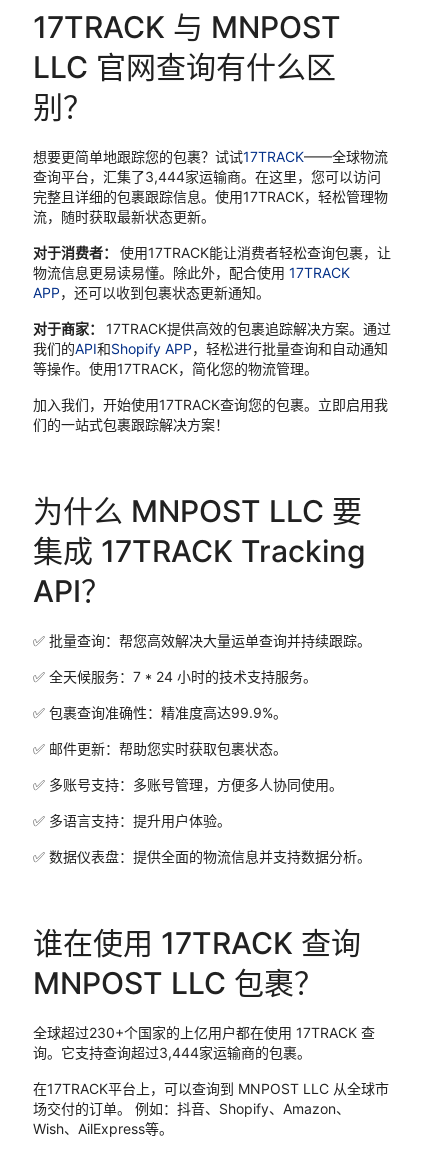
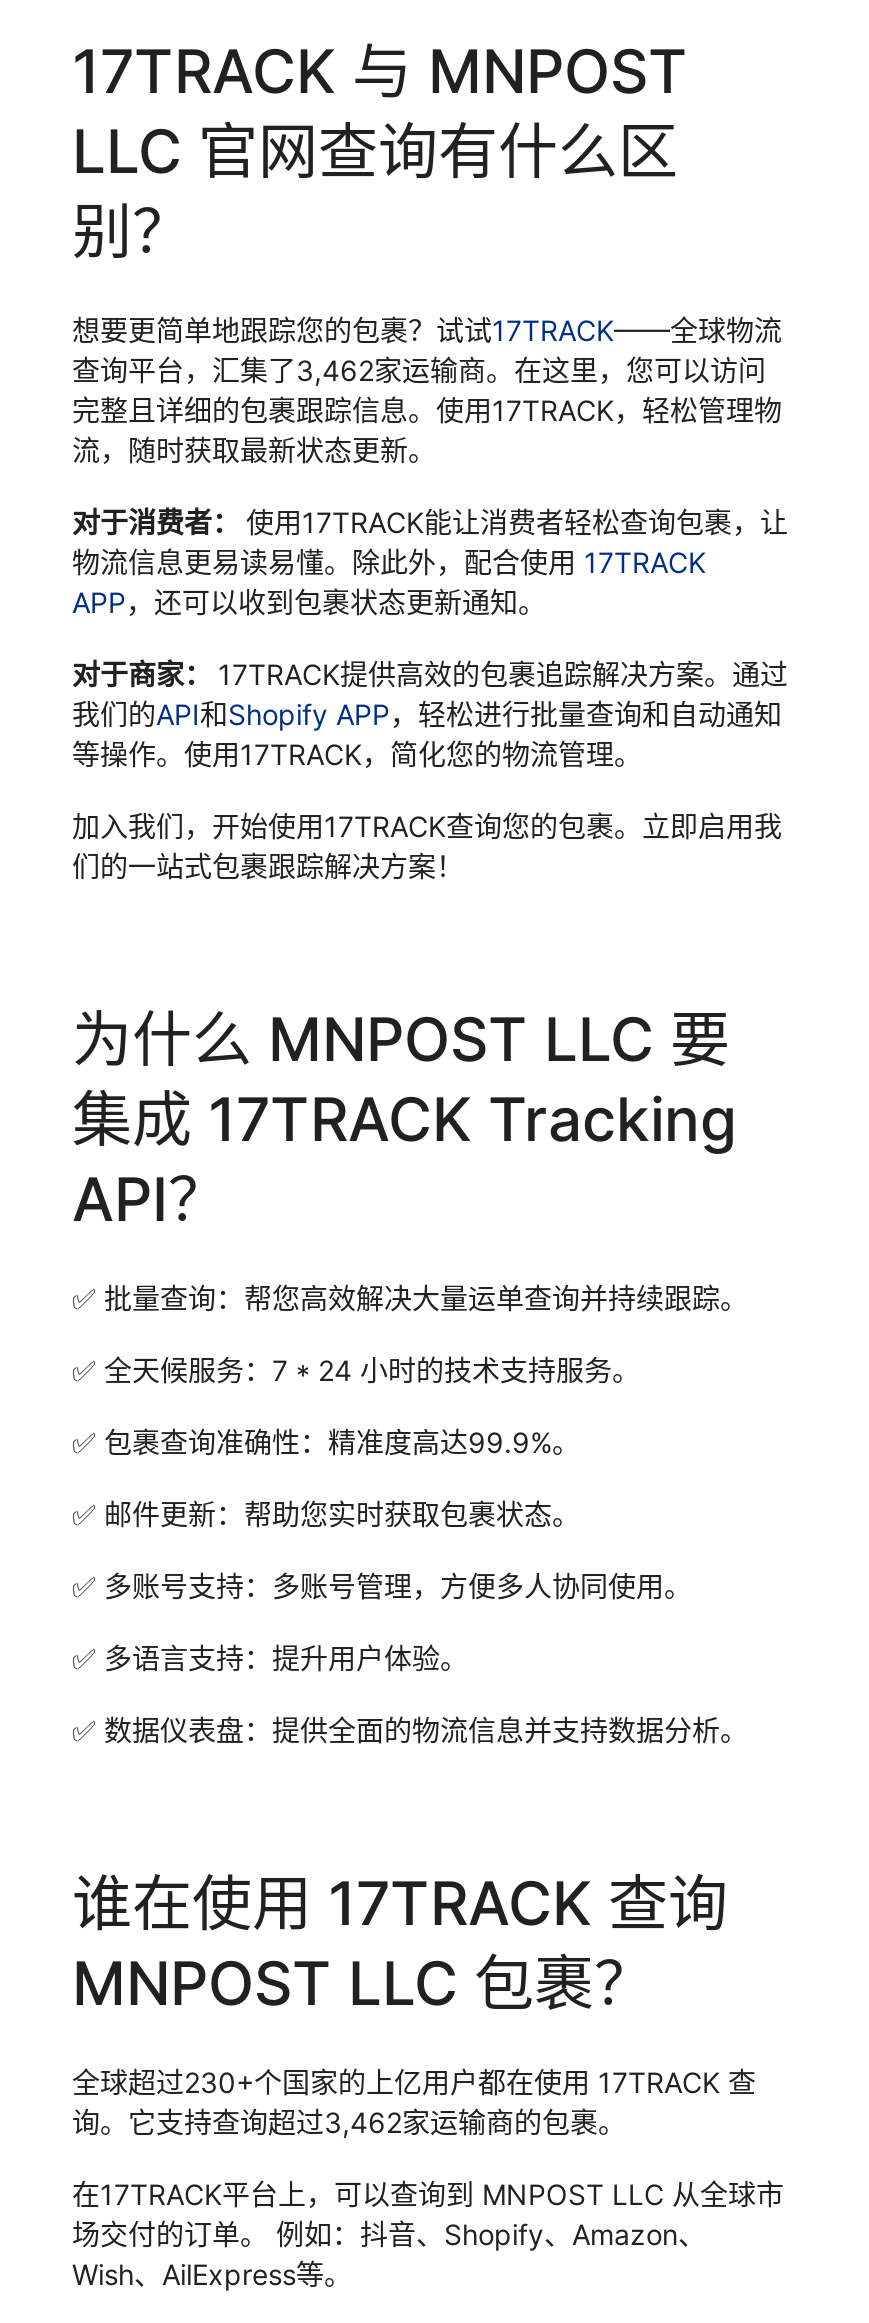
[33,168,381,185] 查询平台，汇集了3,444家运输商。在这里，您可以访问 -> [72,354,766,388] 查询平台，汇集了3,462家运输商。在这里，您可以访问
[33,1044,311,1061] 询。它支持查询超过3,444家运输商的包裹。 -> [72,2106,626,2140] 询。它支持查询超过3,462家运输商的包裹。

